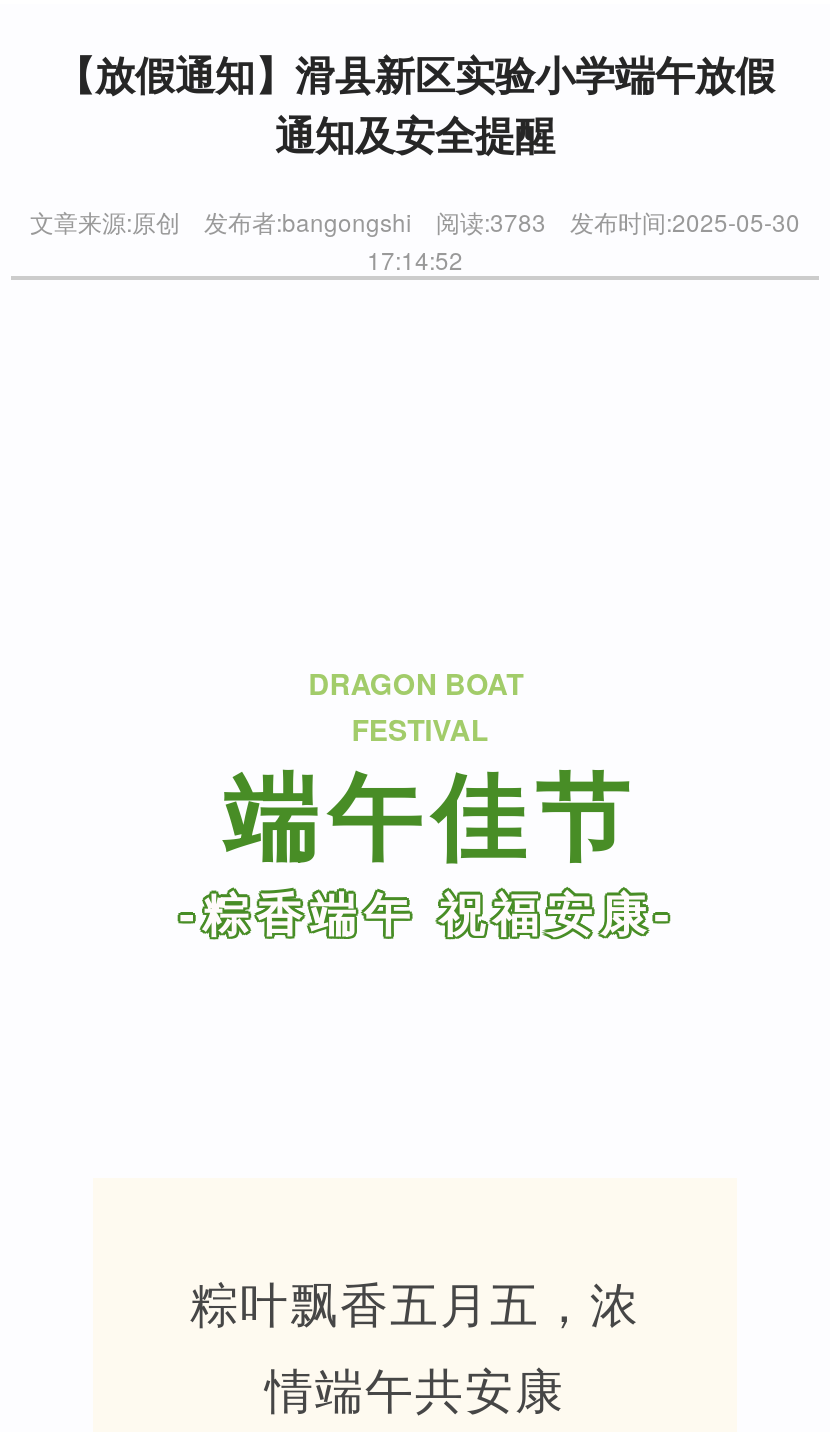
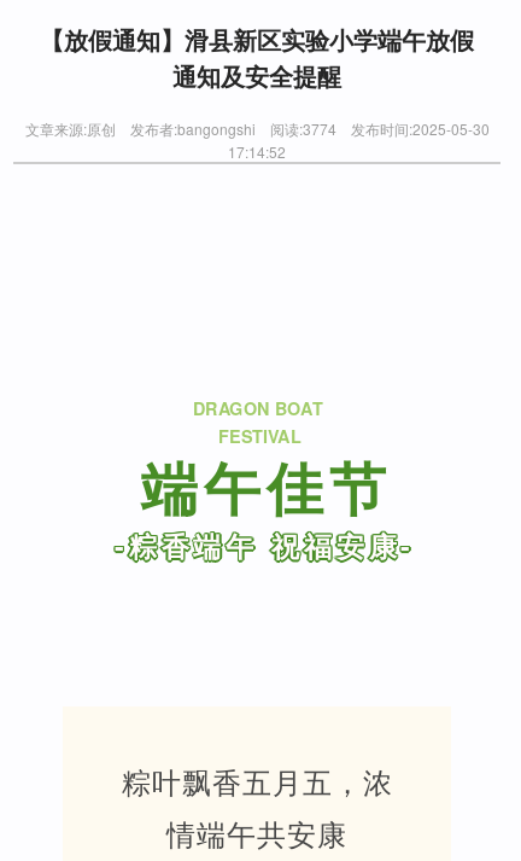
[30,204,800,238] 文章来源:原创 发布者:bangongshi 阅读:3783 发布时间:2025-05-30 -> [25,118,489,139] 文章来源:原创 发布者:bangongshi 阅读:3774 发布时间:2025-05-30

